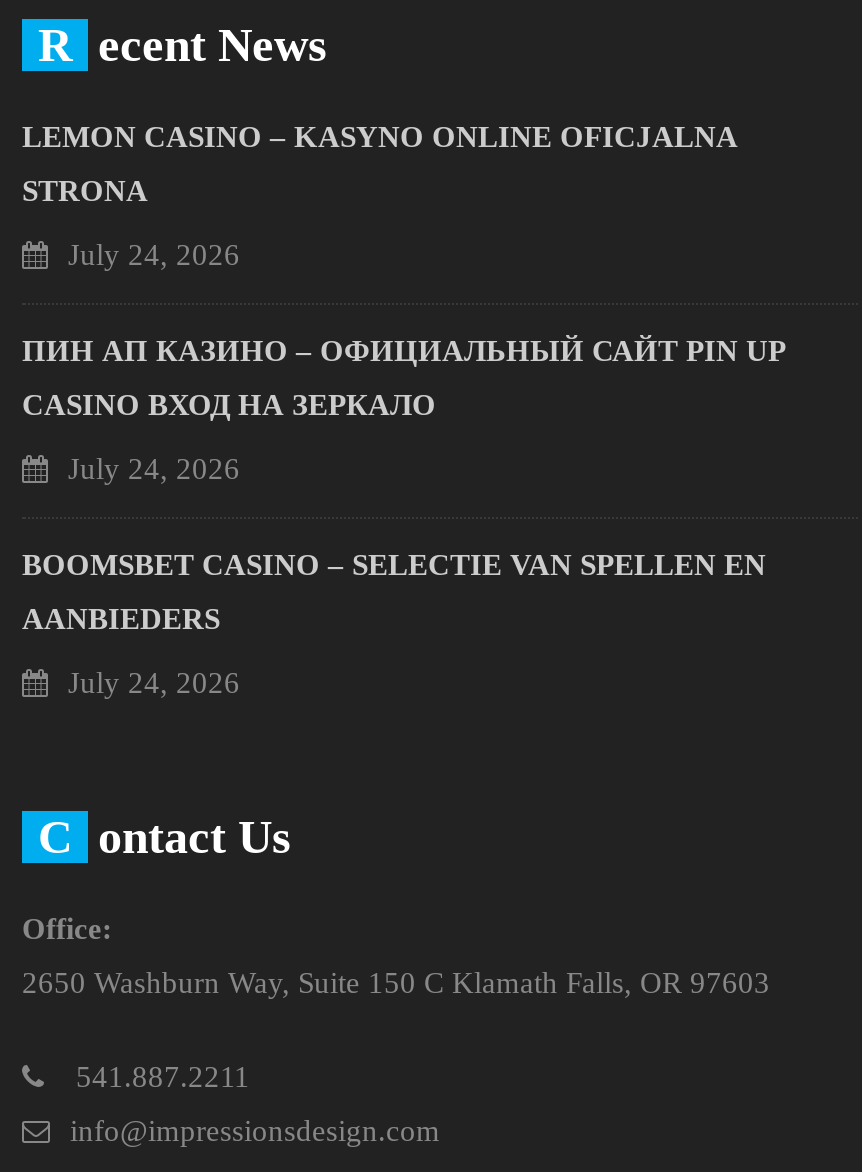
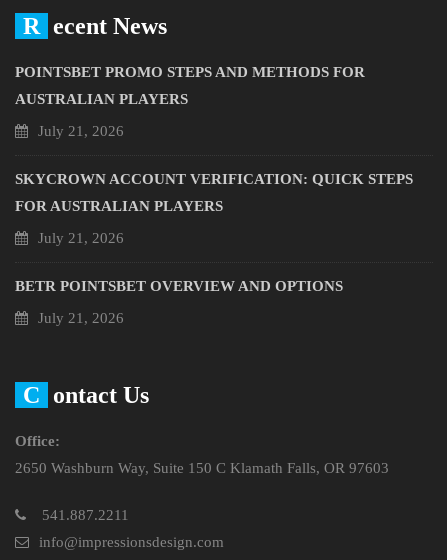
[22,120,784,698] LEMON CASINO – KASYNO ONLINE OFICJALNA | STRONA | July 24, 2026 | ПИН АП КАЗИНО – ОФИЦИАЛЬНЫЙ САЙТ PIN UP | CASINO ВХОД НА ЗЕРКАЛО | July 24, 2026 | BOOMSBET CASINO – SELECTIE VAN SPELLEN EN | AANBIEDERS | July 24, 2026 -> [15,64,413,326] POINTSBET PROMO STEPS AND METHODS FOR | AUSTRALIAN PLAYERS | July 21, 2026 | SKYCROWN ACCOUNT VERIFICATION: QUICK STEPS | FOR AUSTRALIAN PLAYERS | July 21, 2026 | BETR POINTSBET OVERVIEW AND OPTIONS | July 21, 2026

